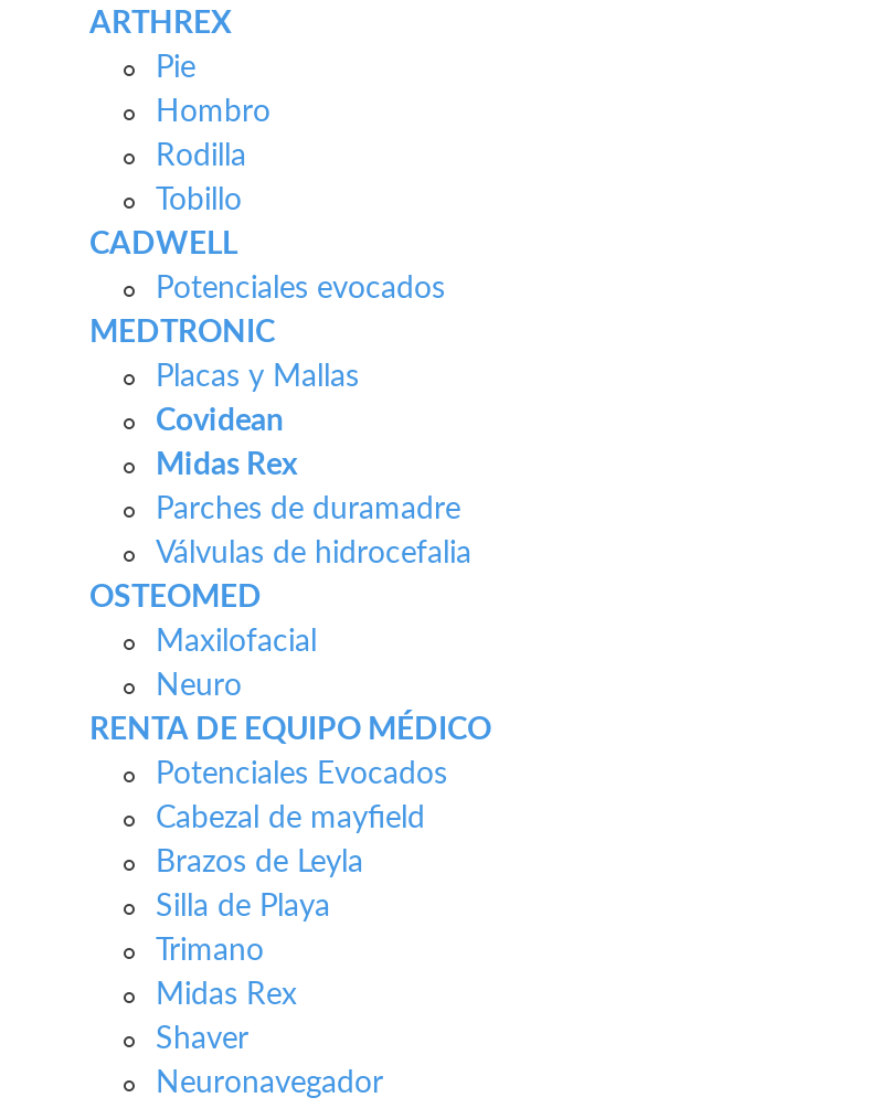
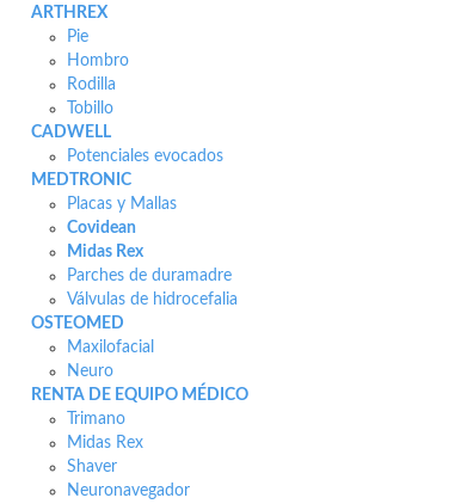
[156,758,447,922] Potenciales Evocados | Cabezal de mayfield | Brazos de Leyla | Silla de Playa -> none

